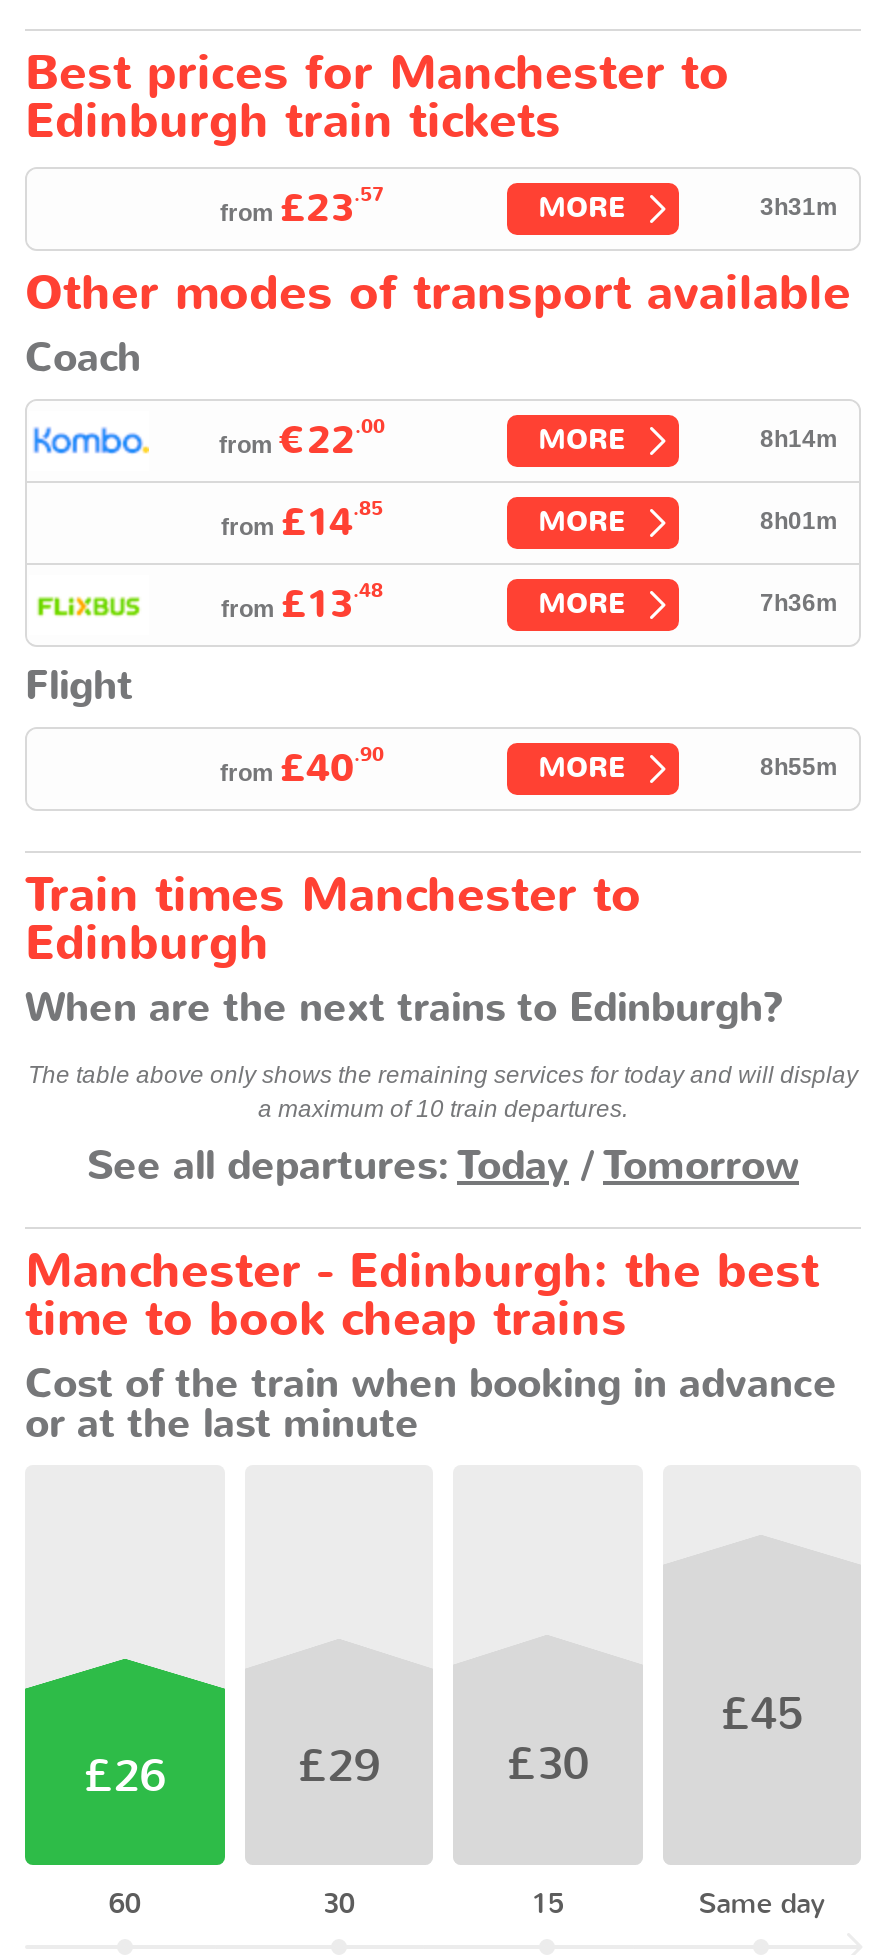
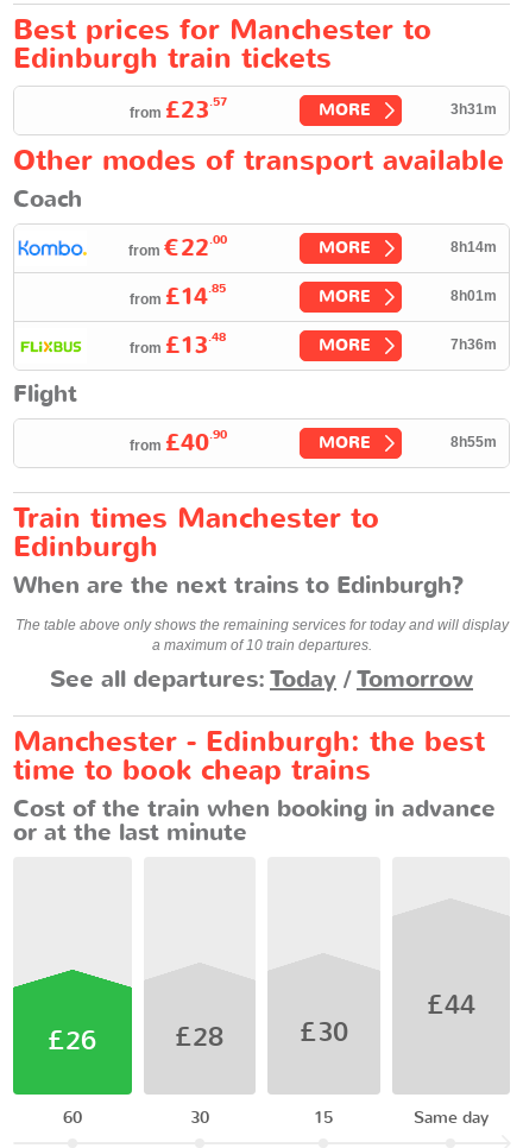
[721,1686,803,1746] £45 -> [426,988,475,1024] £44
[297,1738,379,1798] £29 -> [175,1020,224,1056] £28

